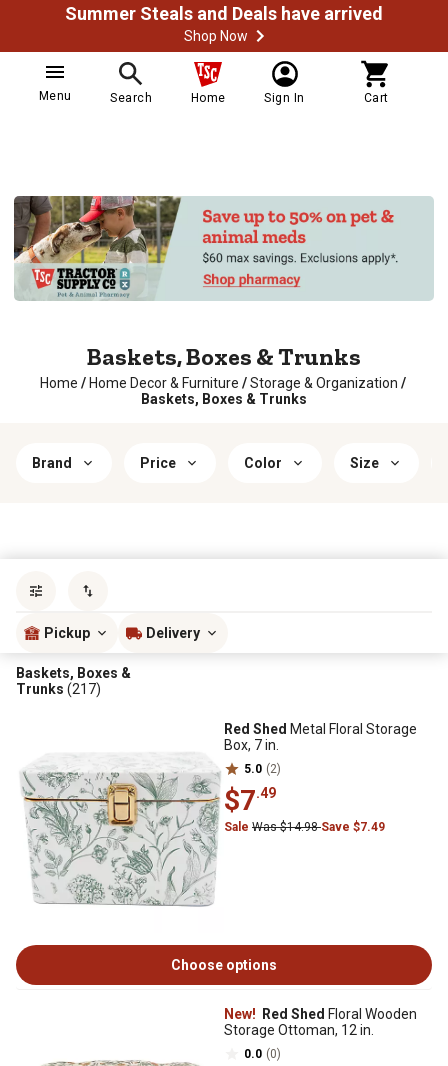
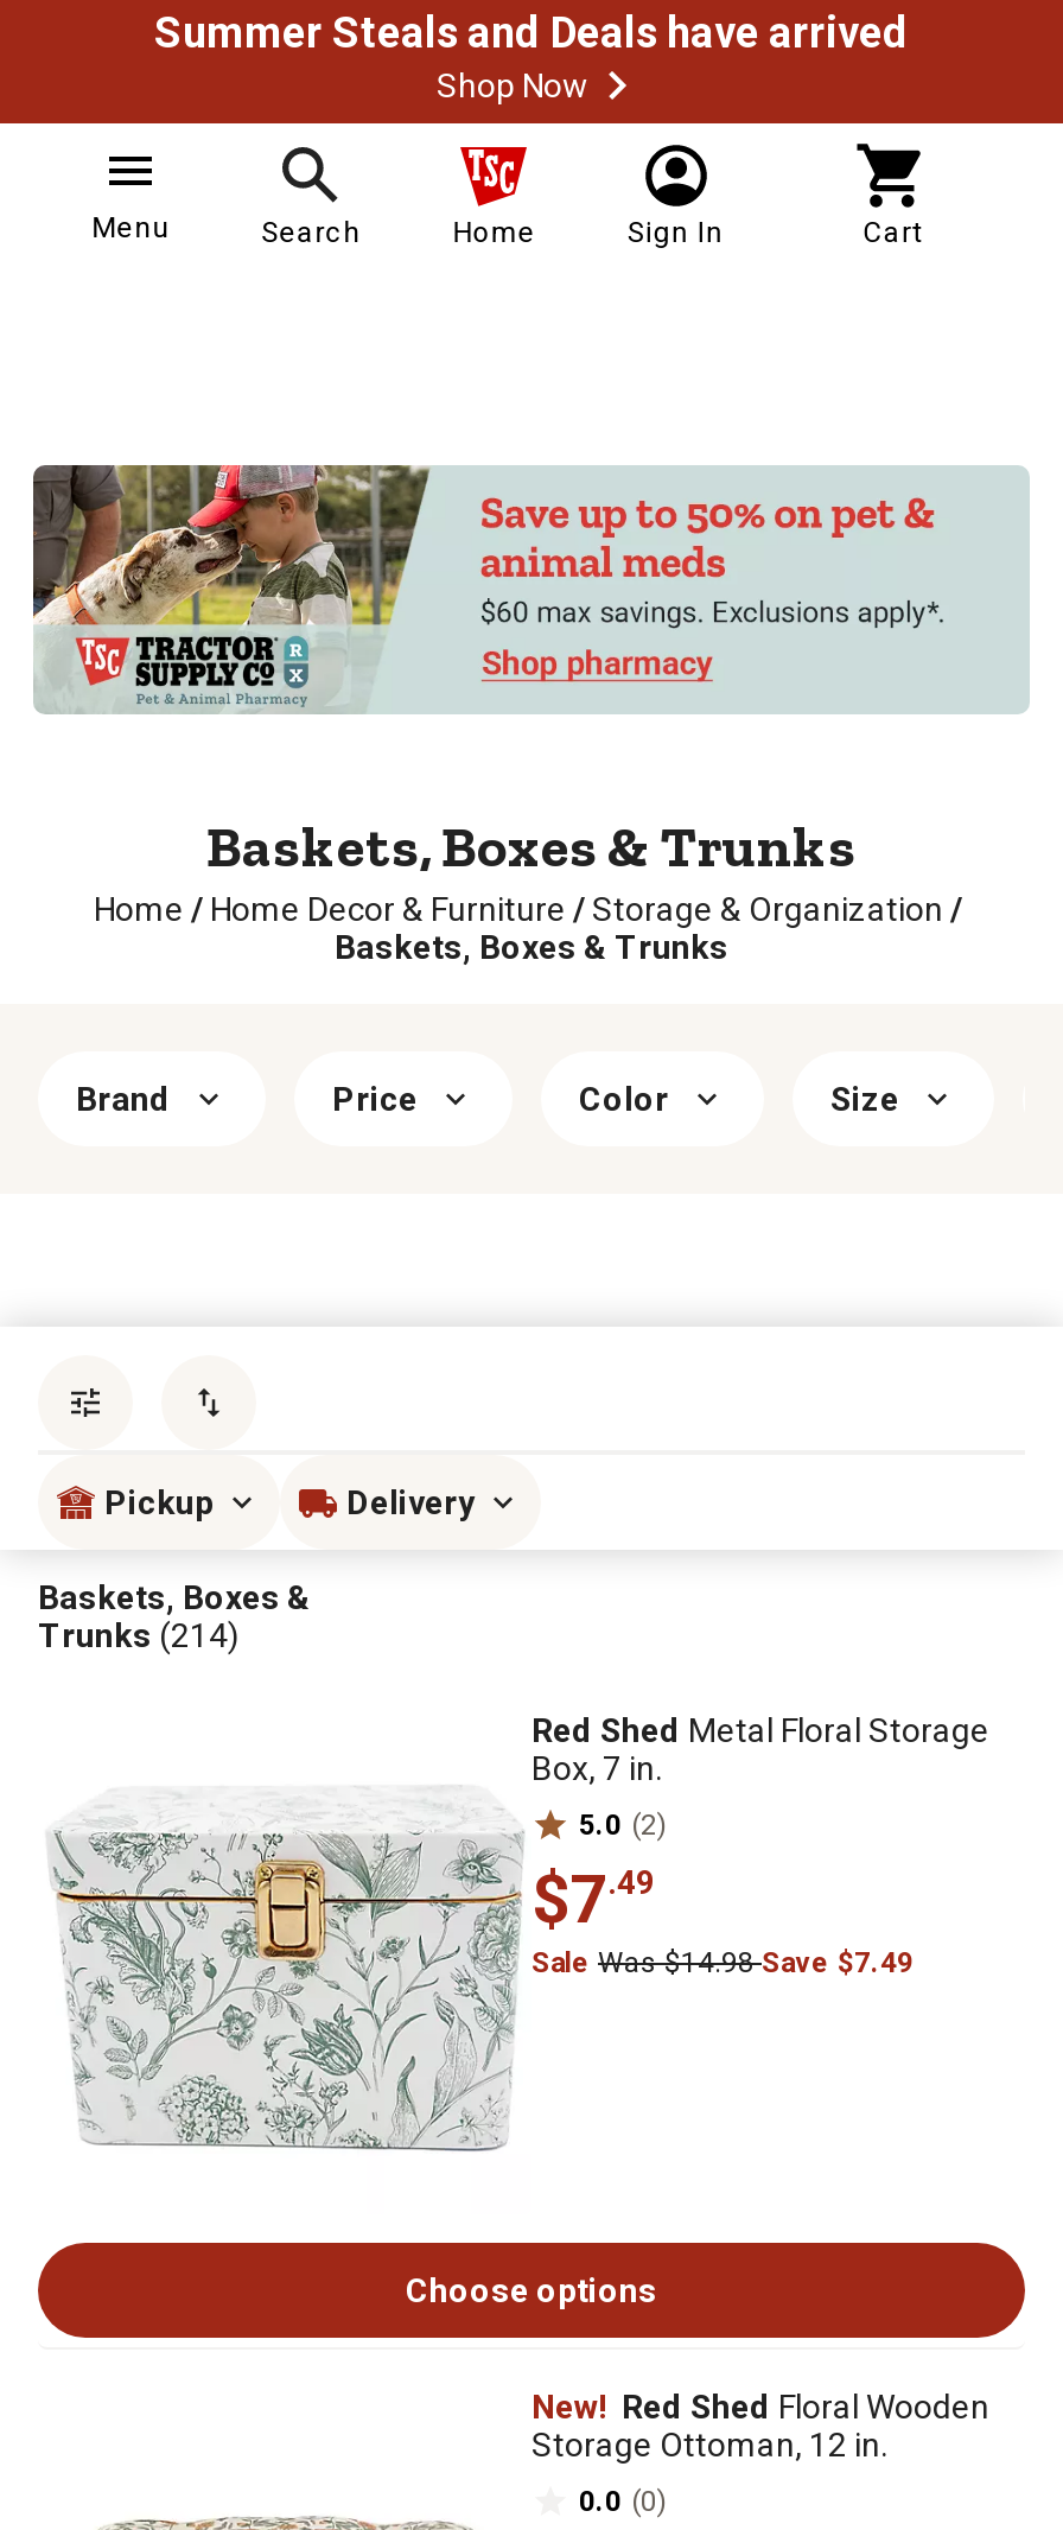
[16,681,101,697] Trunks (217) -> [38,1616,240,1654] Trunks (214)

